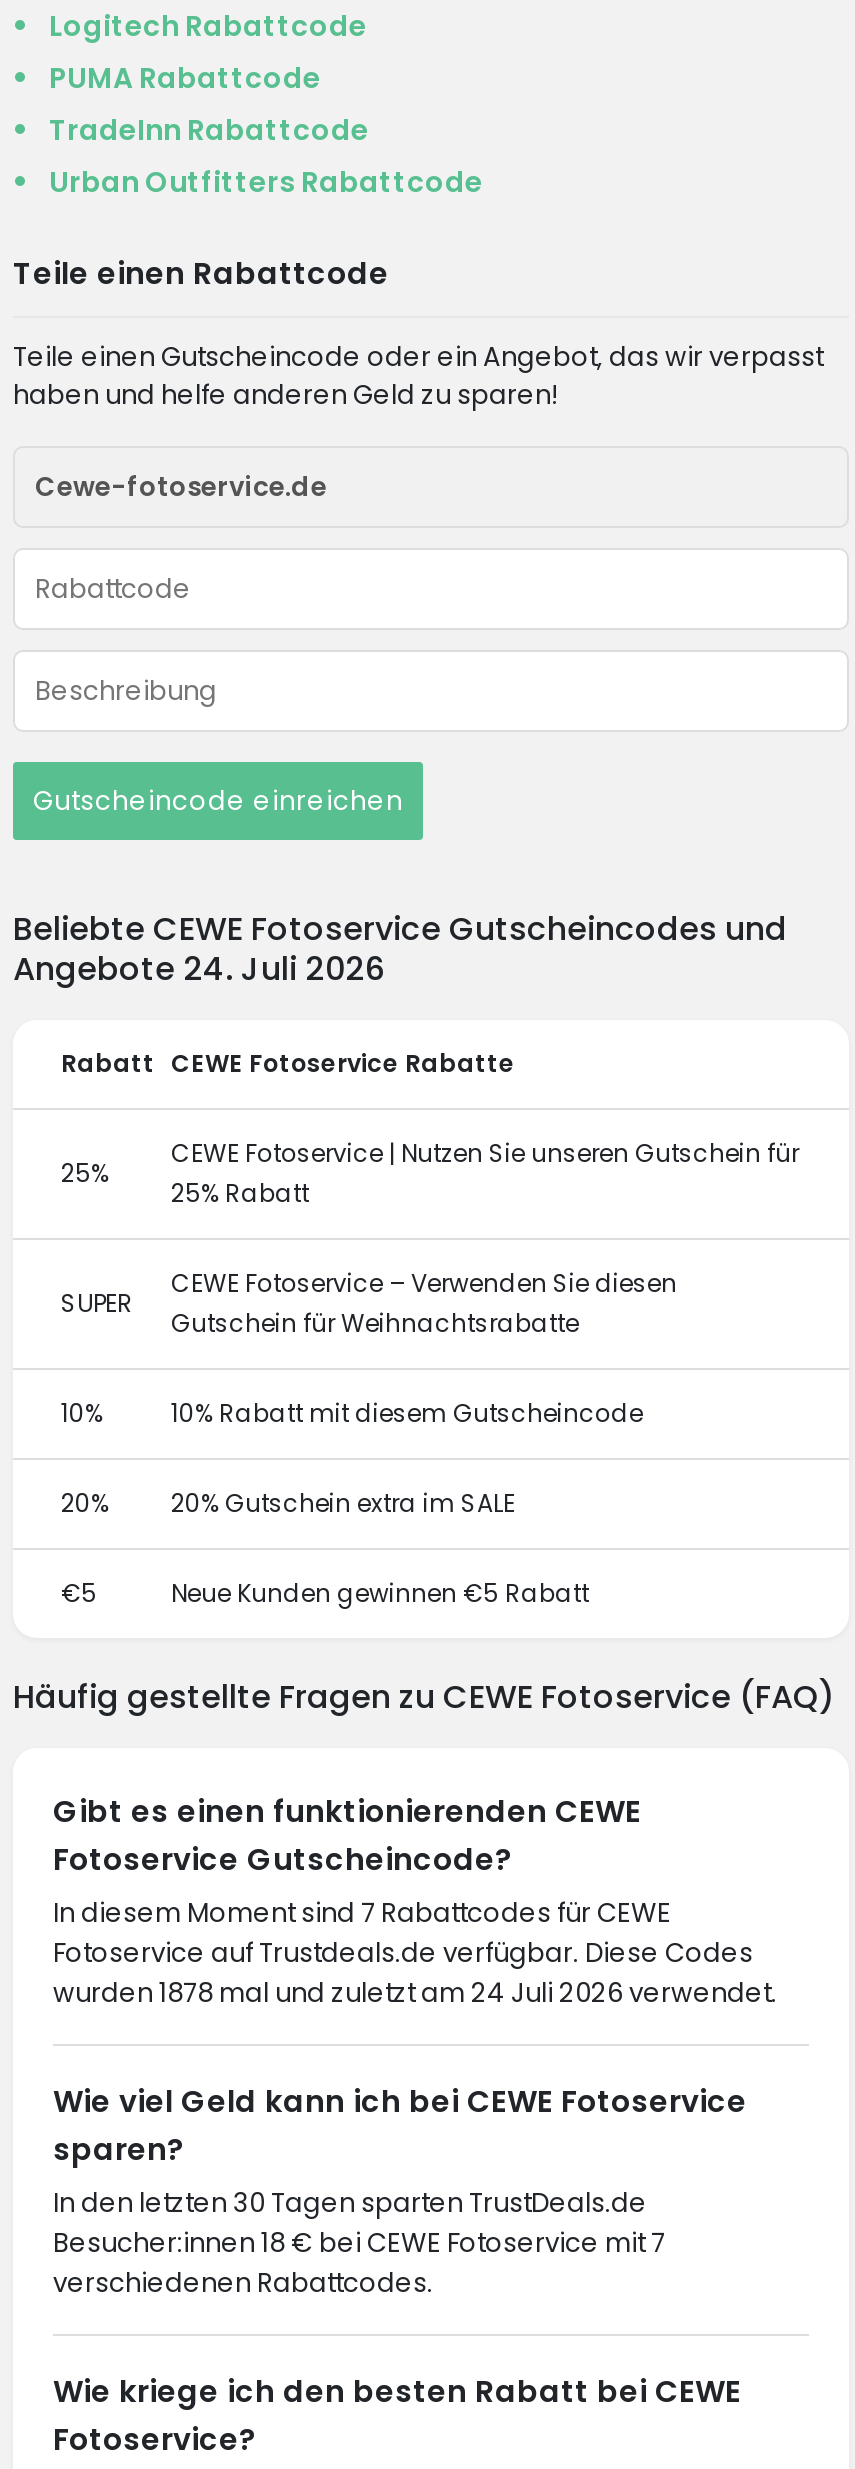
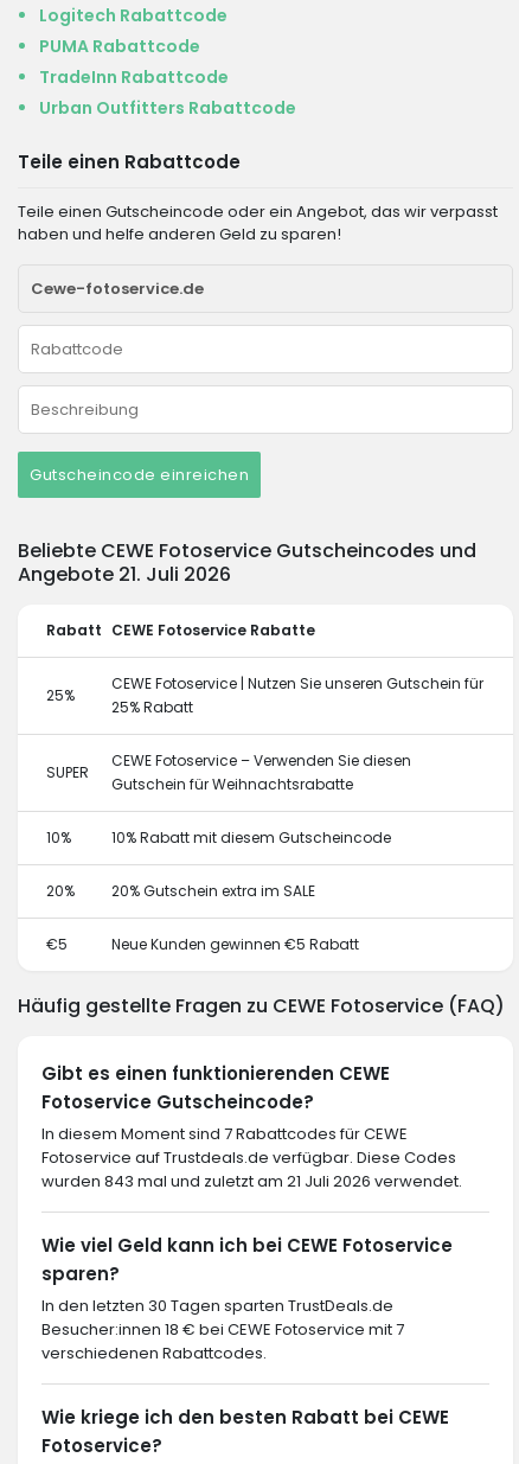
[13,946,385,992] Angebote 24. Juli 2026 -> [18,561,231,588] Angebote 21. Juli 2026
[53,1974,777,2012] wurden 1878 mal und zuletzt am 24 Juli 2026 verwendet. -> [41,1170,462,1193] wurden 843 mal und zuletzt am 21 Juli 2026 verwendet.

